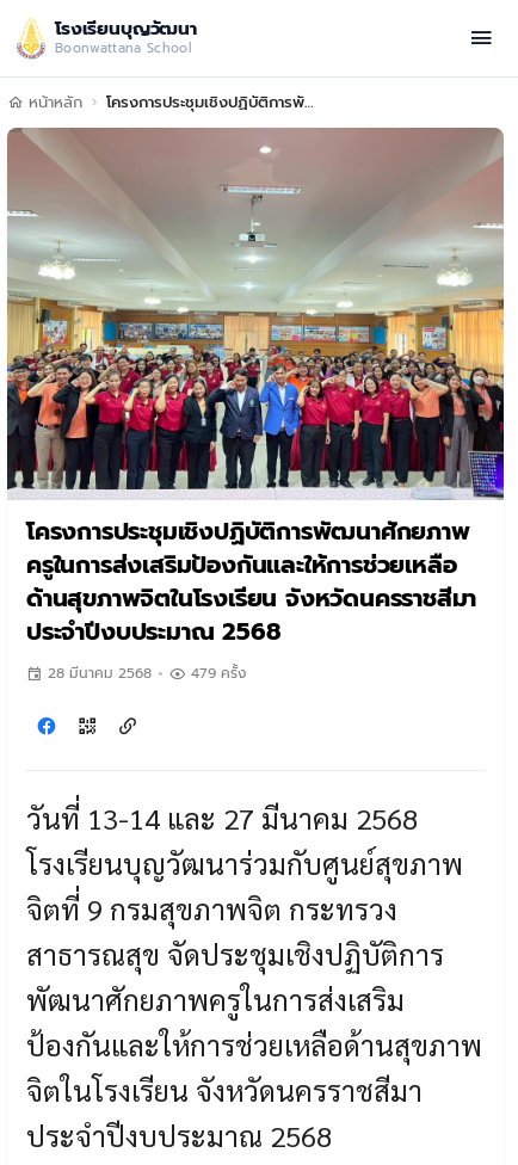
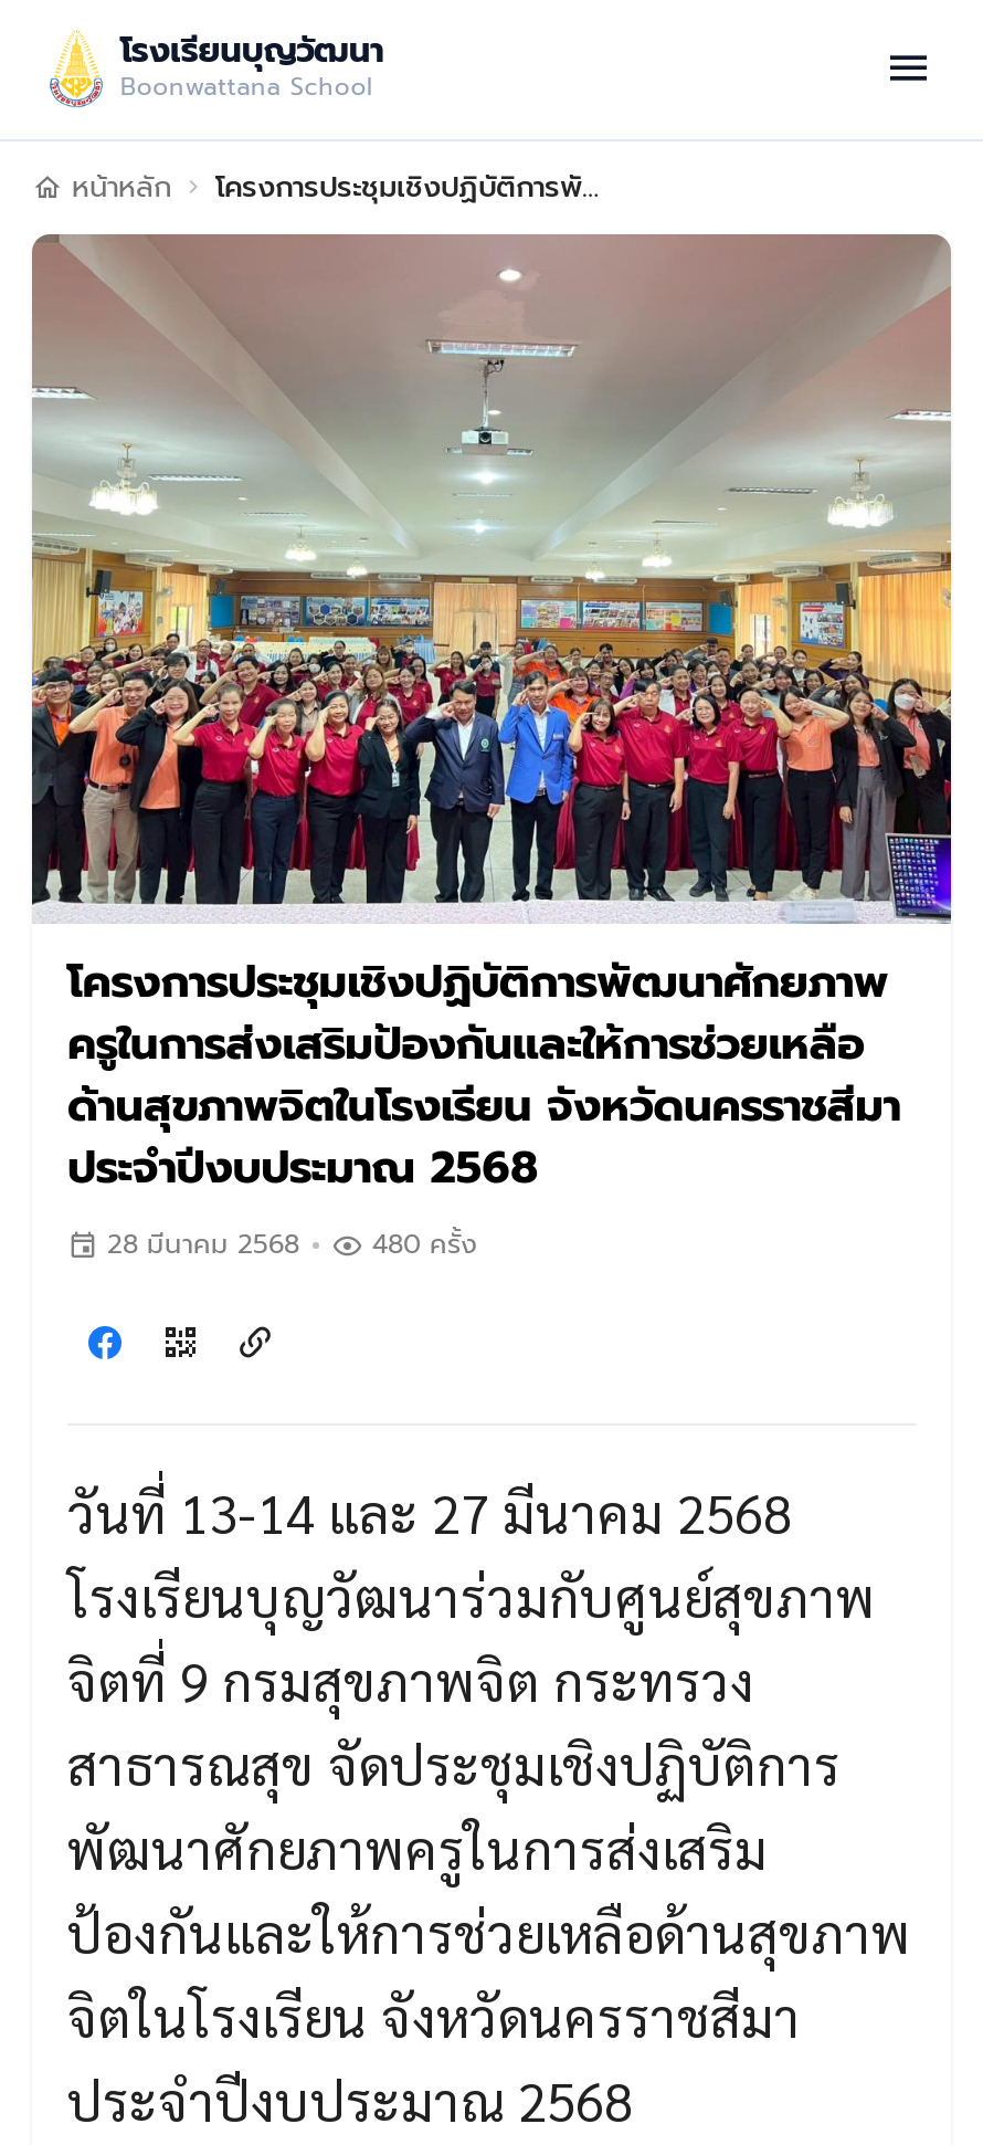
[48,662,246,684] 28 มีนาคม 2568 479 ครั้ง -> [107,1224,476,1264] 28 มีนาคม 2568 480 ครั้ง

